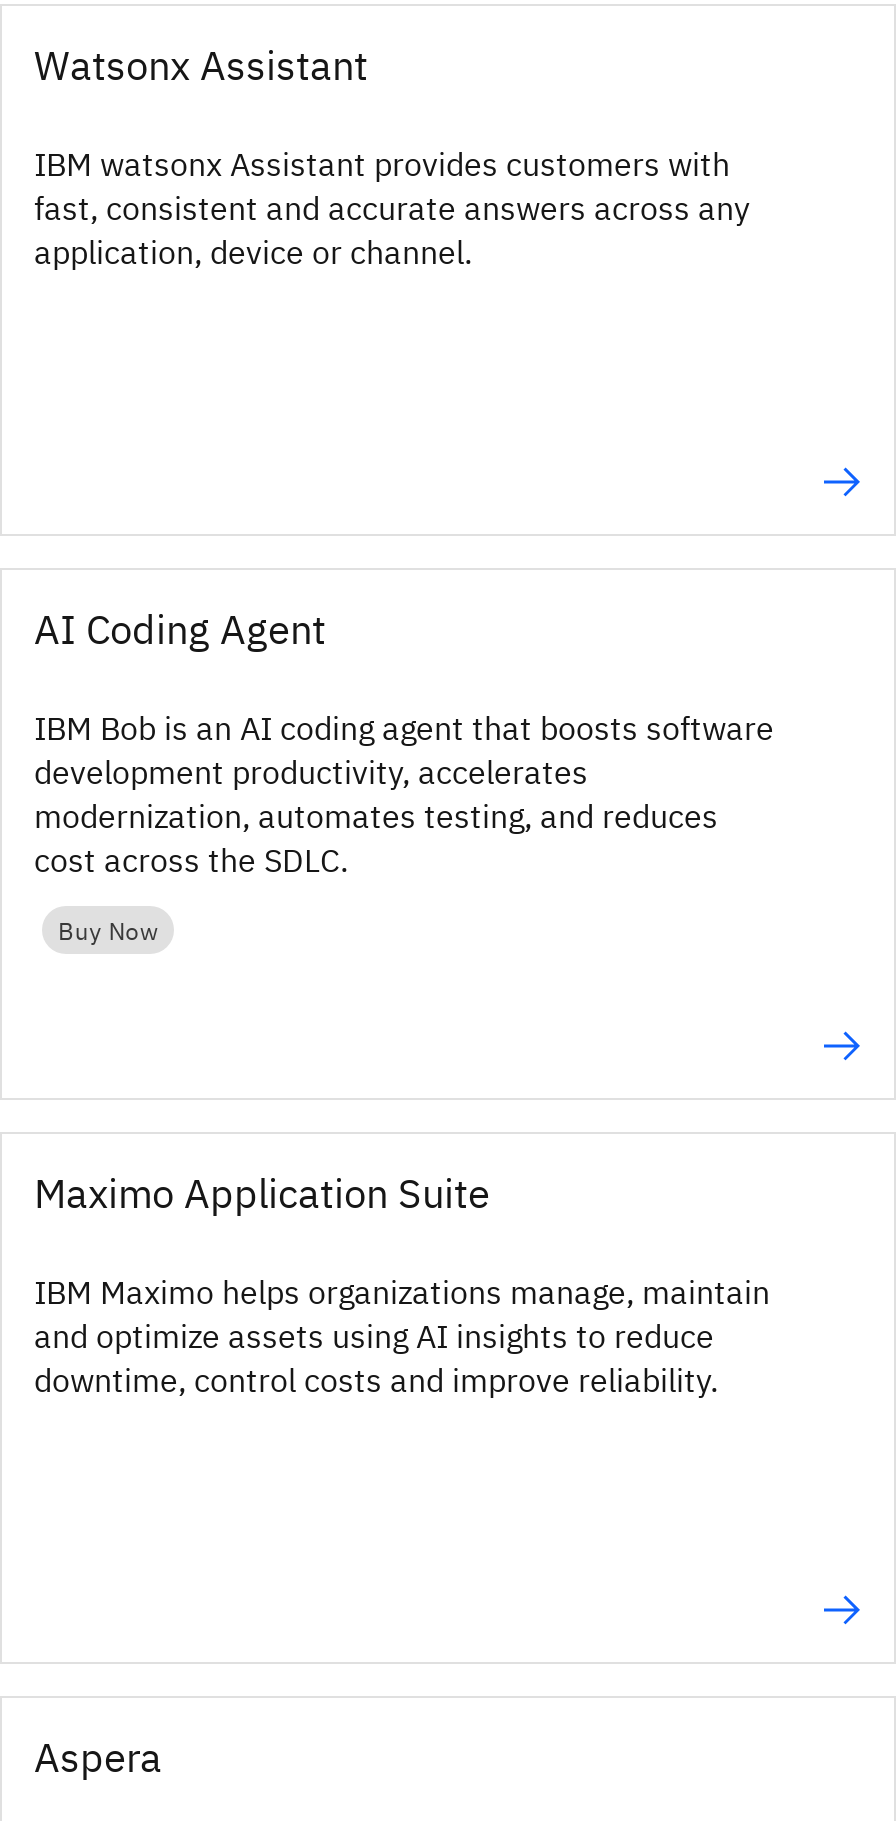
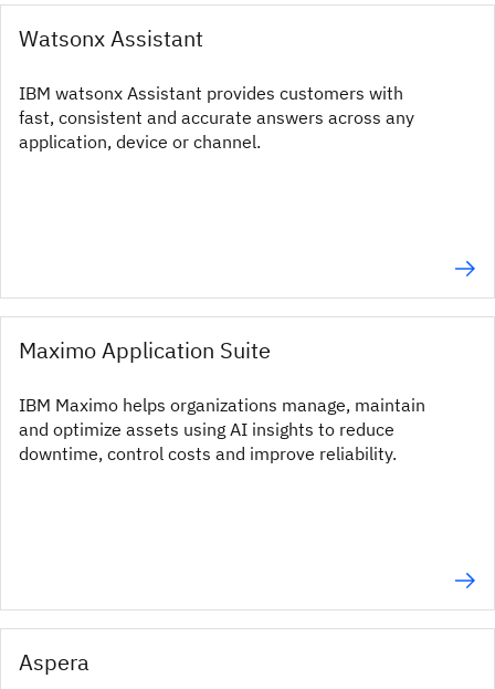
[34,602,774,945] AI Coding Agent | IBM Bob is an AI coding agent that boosts software | development productivity, accelerates | modernization, automates testing, and reduces | cost across the SDLC. | Buy Now -> none

